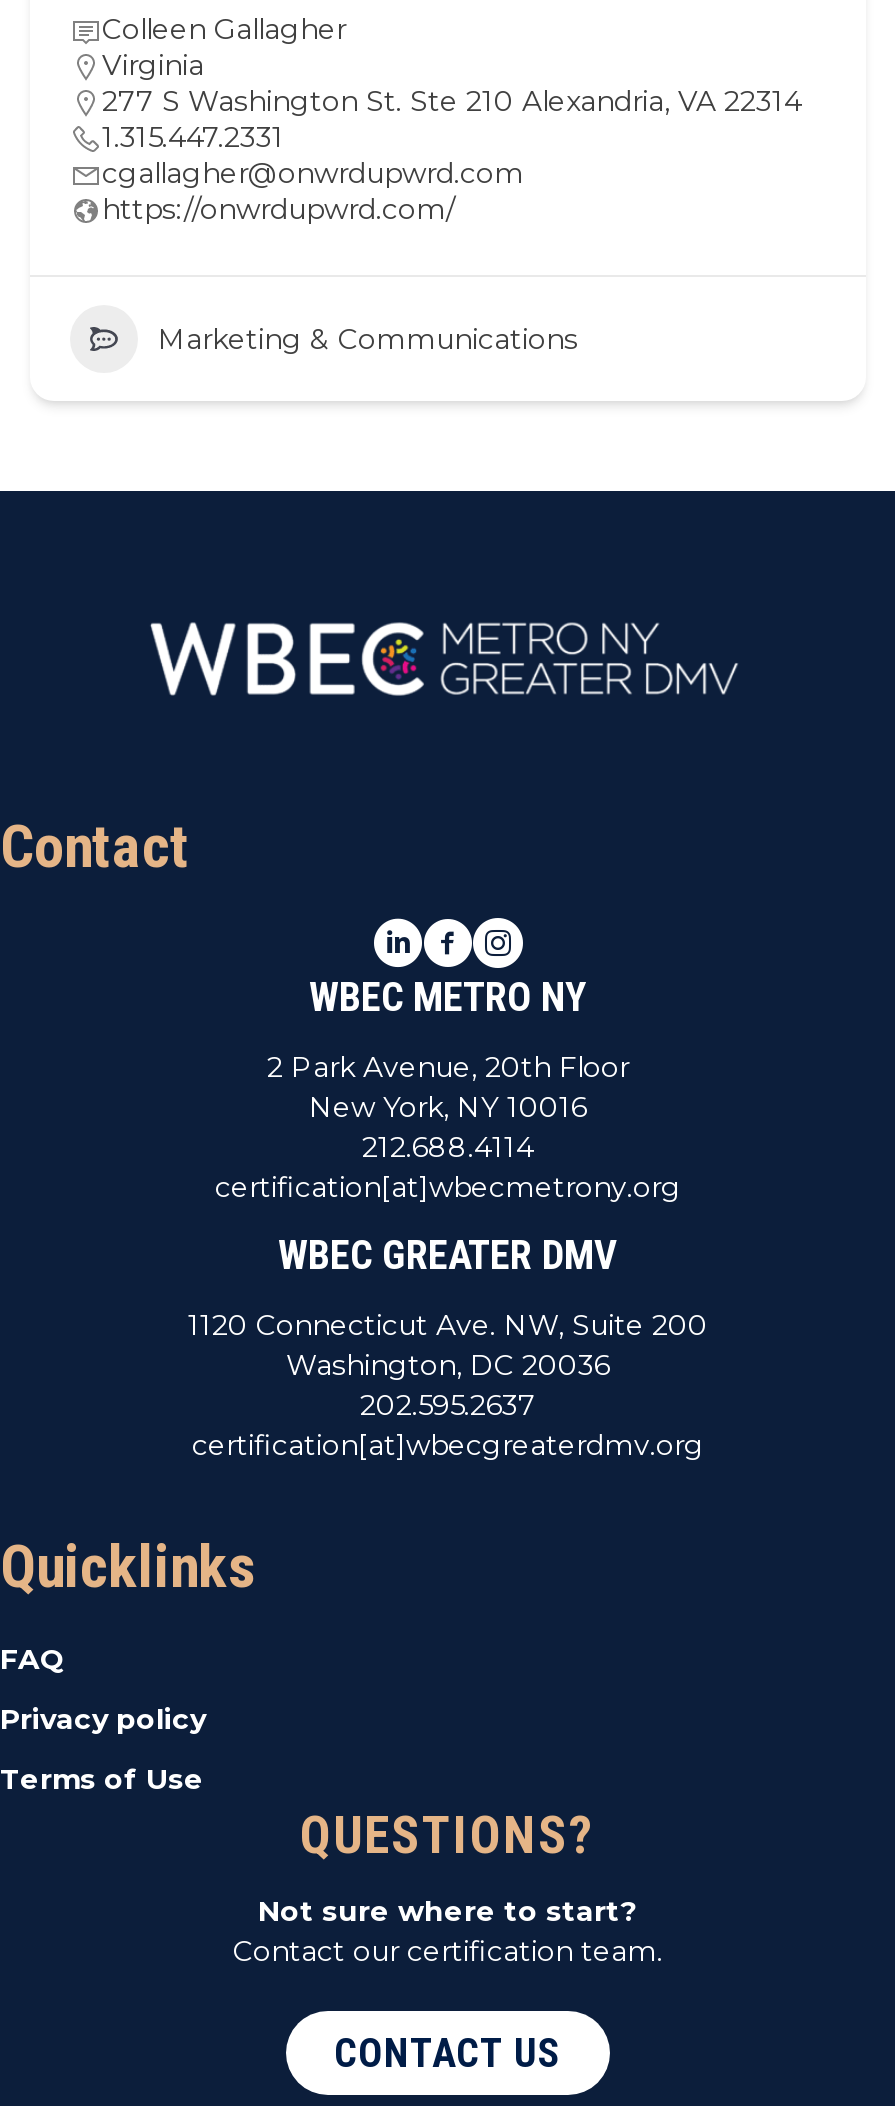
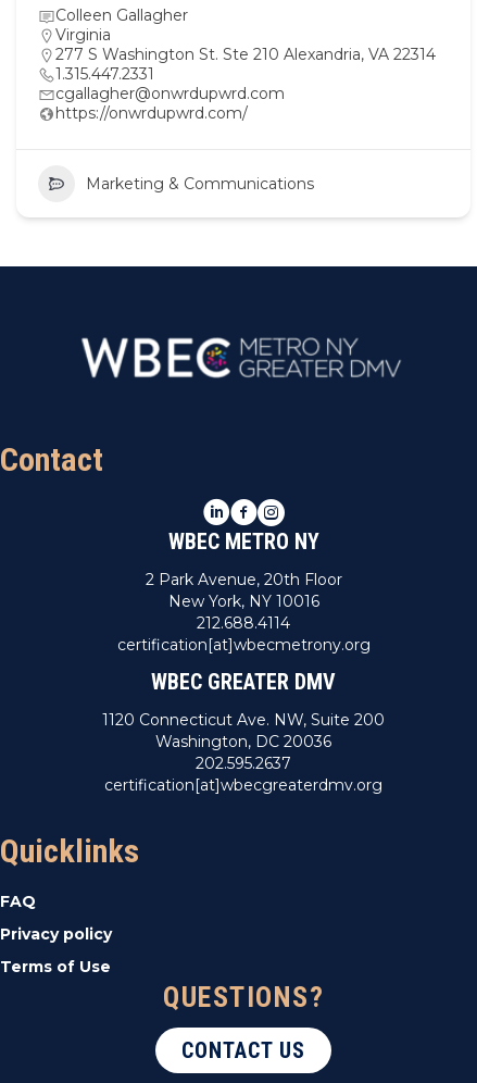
[233,1893,663,1969] Not sure where to start? | Contact our certification team. -> none

